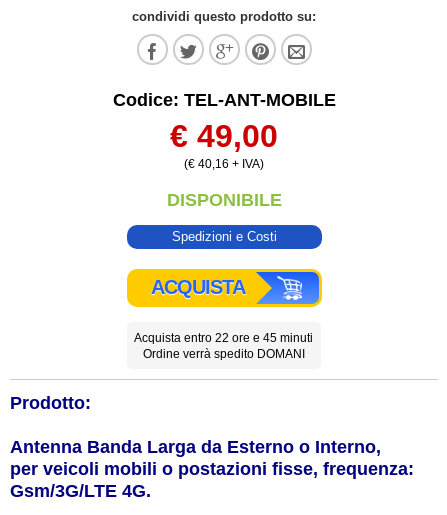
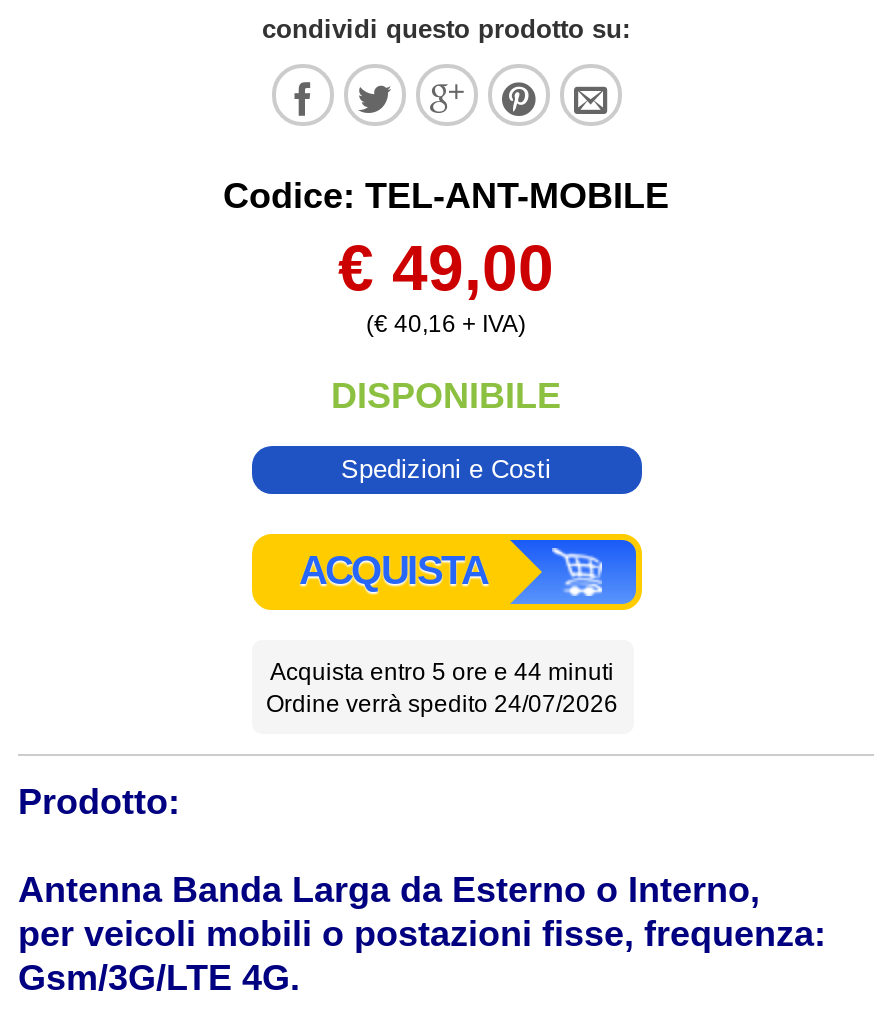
[134,331,313,345] Acquista entro 22 ore e 45 minuti -> [270,657,614,685] Acquista entro 5 ore e 44 minuti
[142,347,304,361] Ordine verrà spedito DOMANI -> [266,689,618,717] Ordine verrà spedito 24/07/2026

